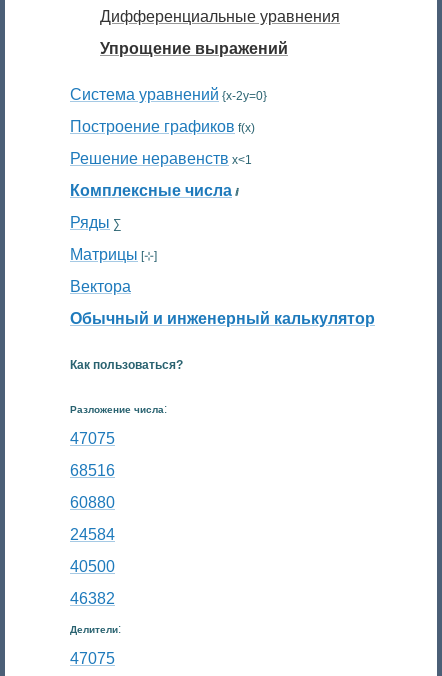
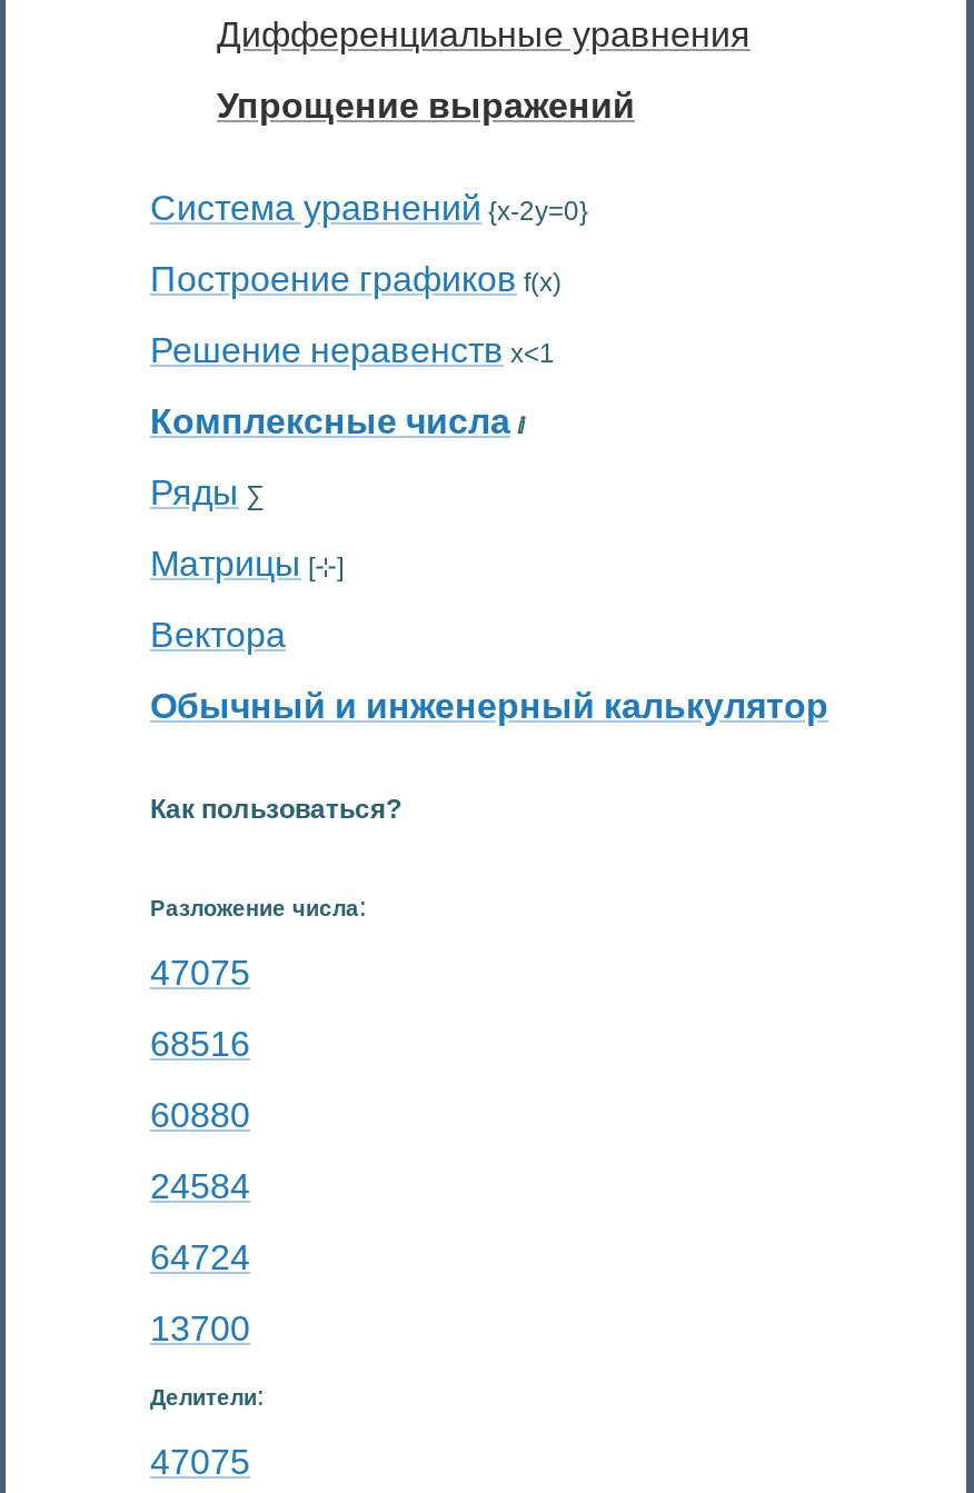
[70,558,115,575] 40500 -> [150,1238,250,1276] 64724
[70,590,115,607] 46382 -> [150,1310,250,1347] 13700

